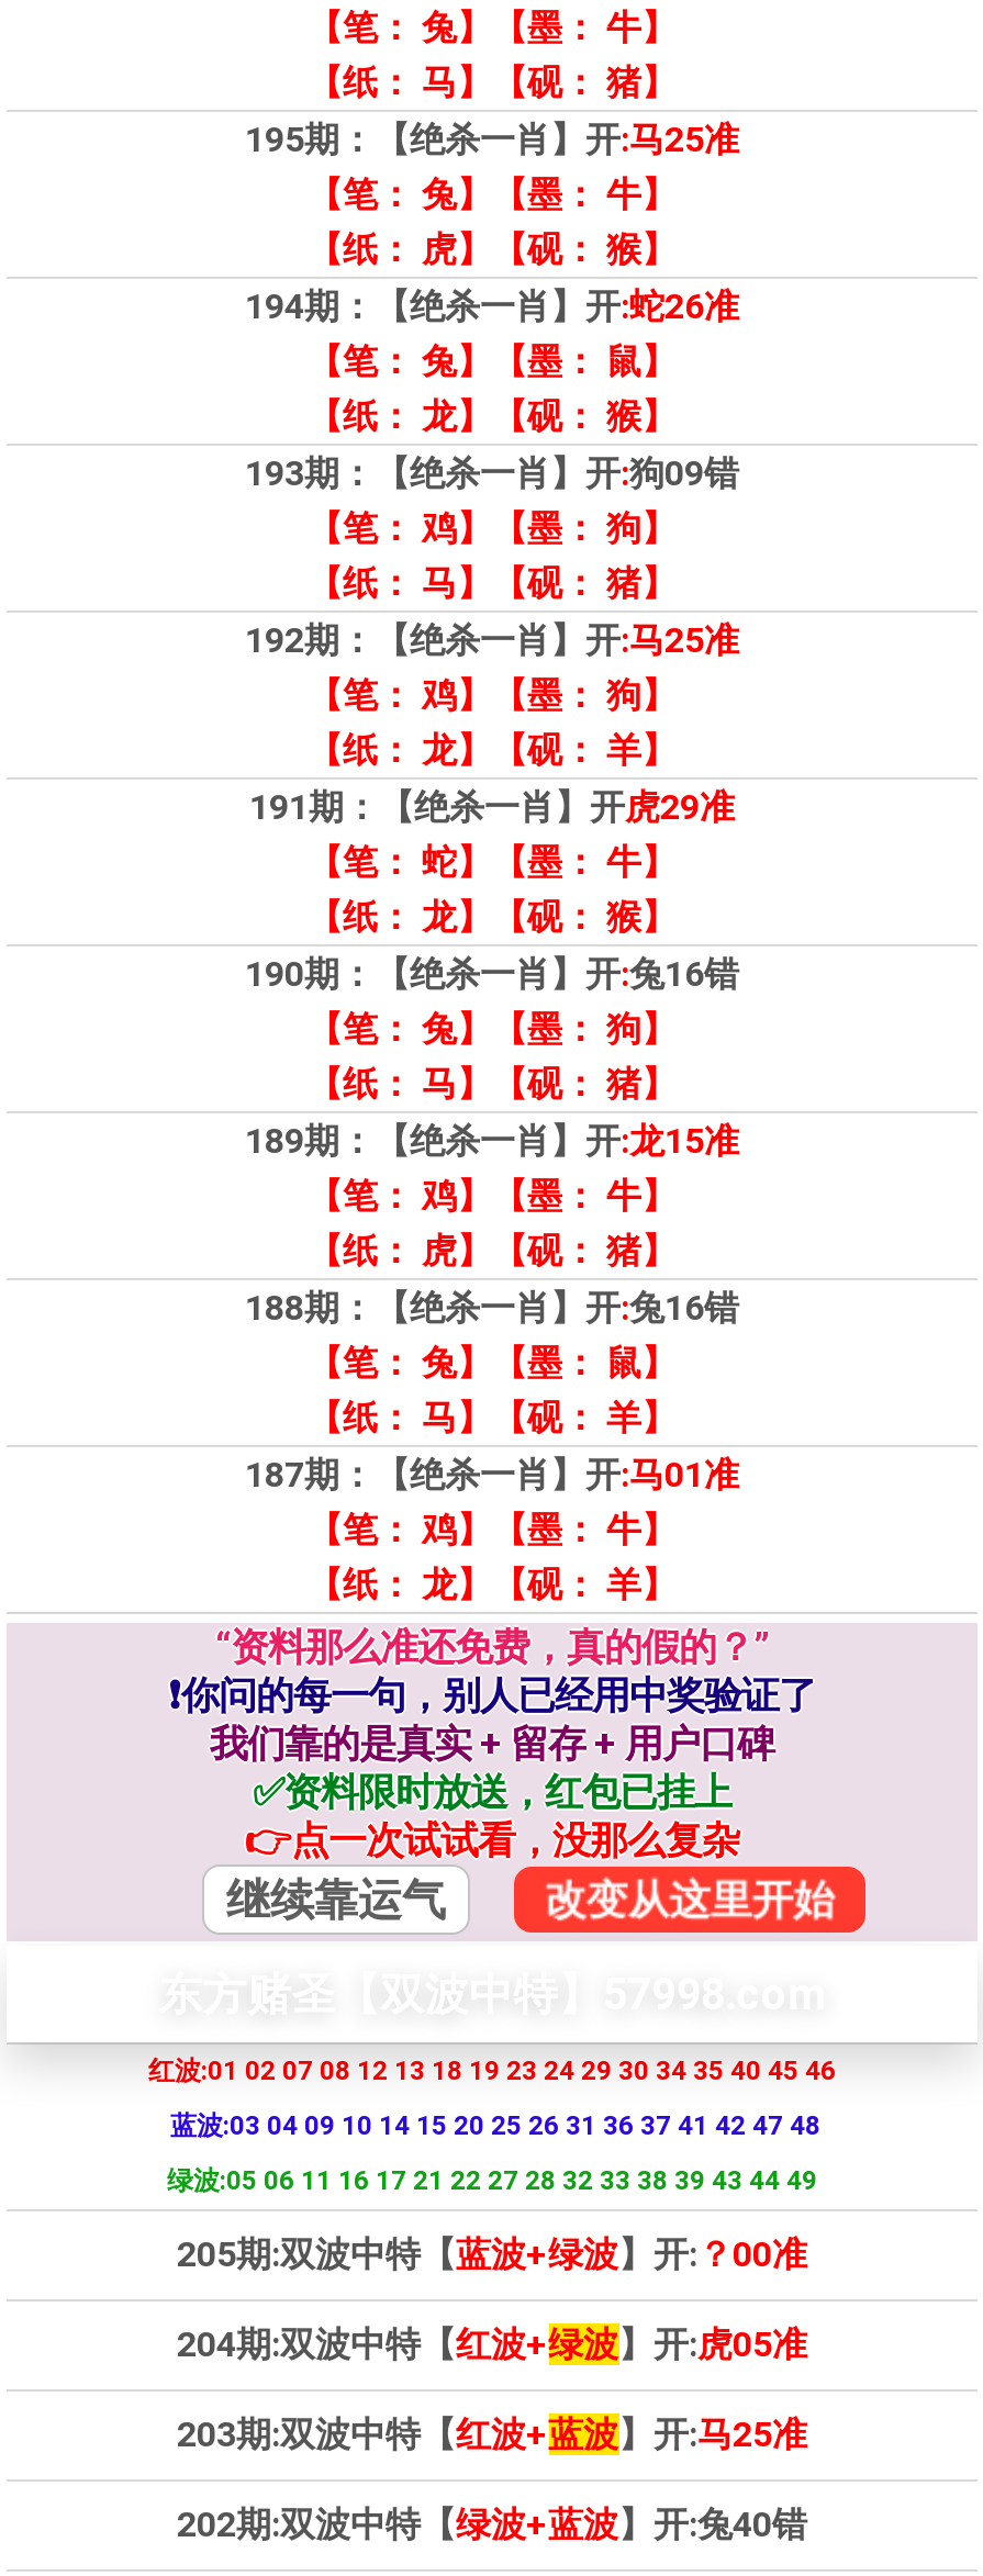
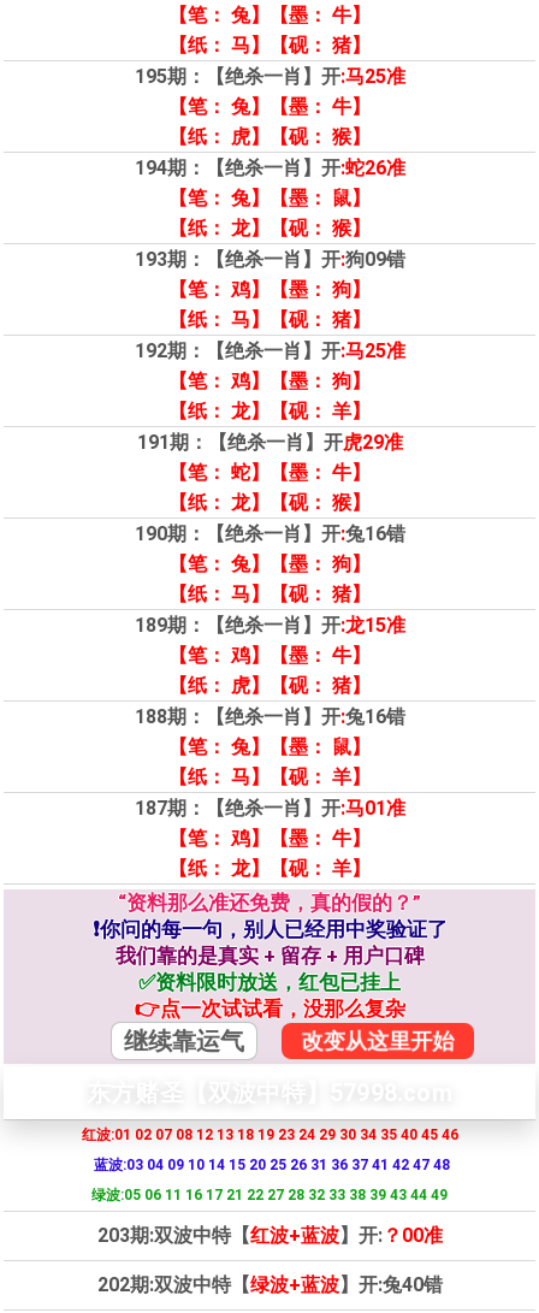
[177,2233,807,2455] 205期:双波中特【蓝波+绿波】开:？00准 | 204期:双波中特【红波+绿波】开:虎05准 | 203期:双波中特【红波+蓝波】开:马25准 -> [97,1224,442,1247] 203期:双波中特【红波+蓝波】开:？00准

